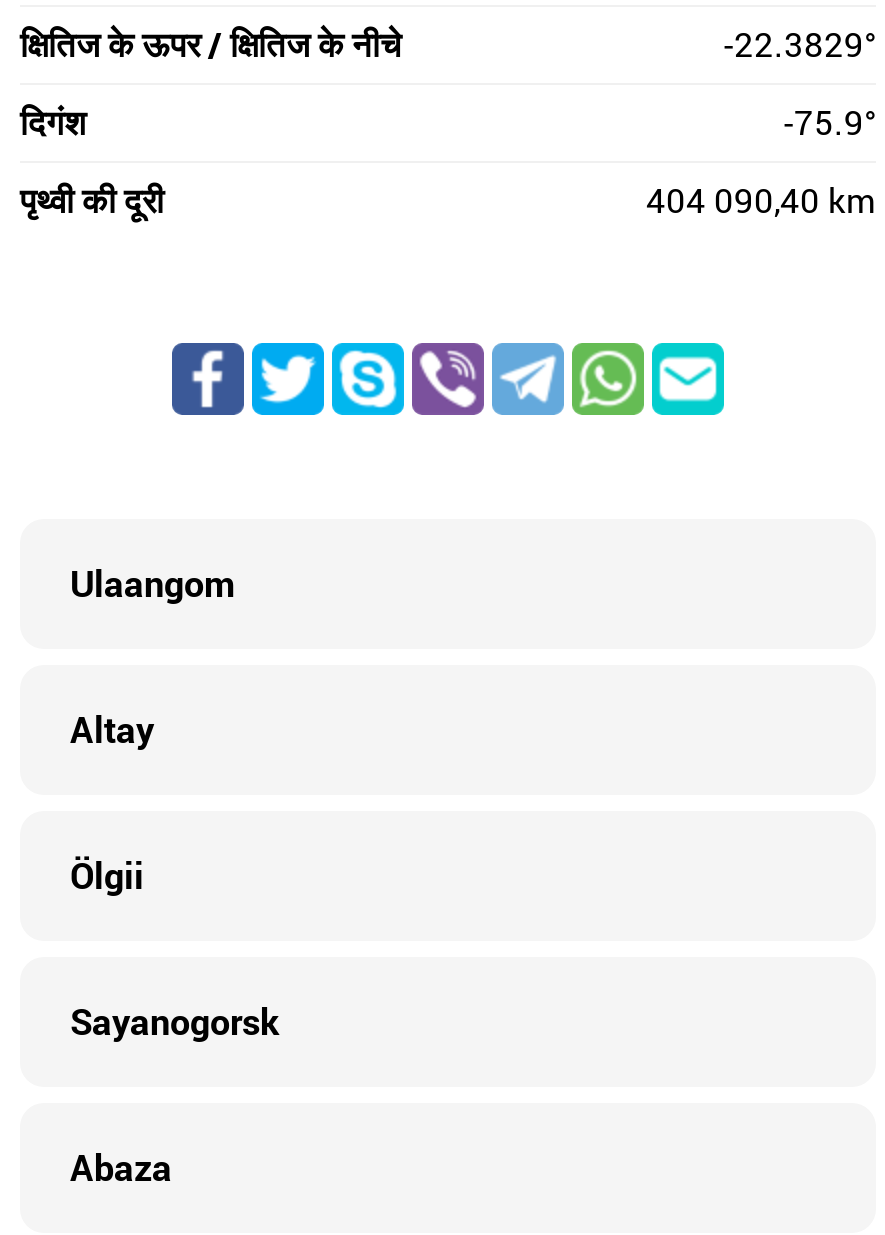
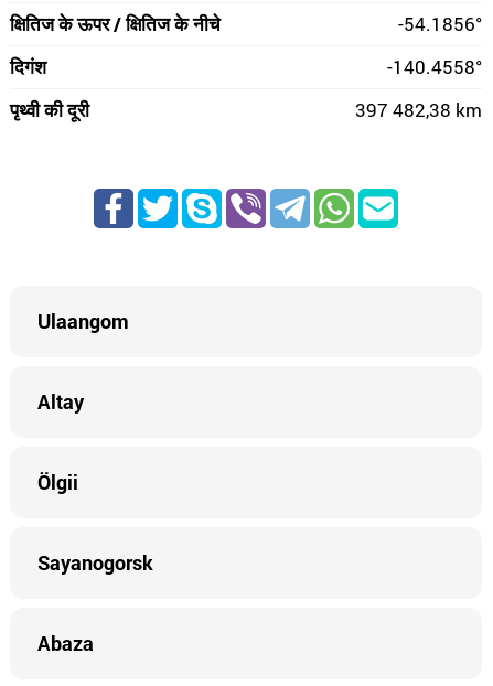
[724,21,876,67] -22.3829° -> [398,11,482,36] -54.1856°
[784,99,876,145] -75.9° -> [387,54,482,79] -140.4558°
[646,177,876,223] 404 090,40 km -> [355,97,482,122] 397 482,38 km

